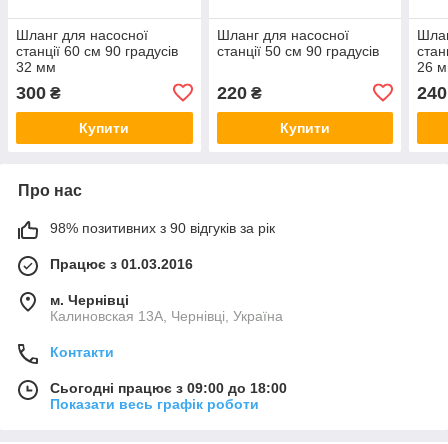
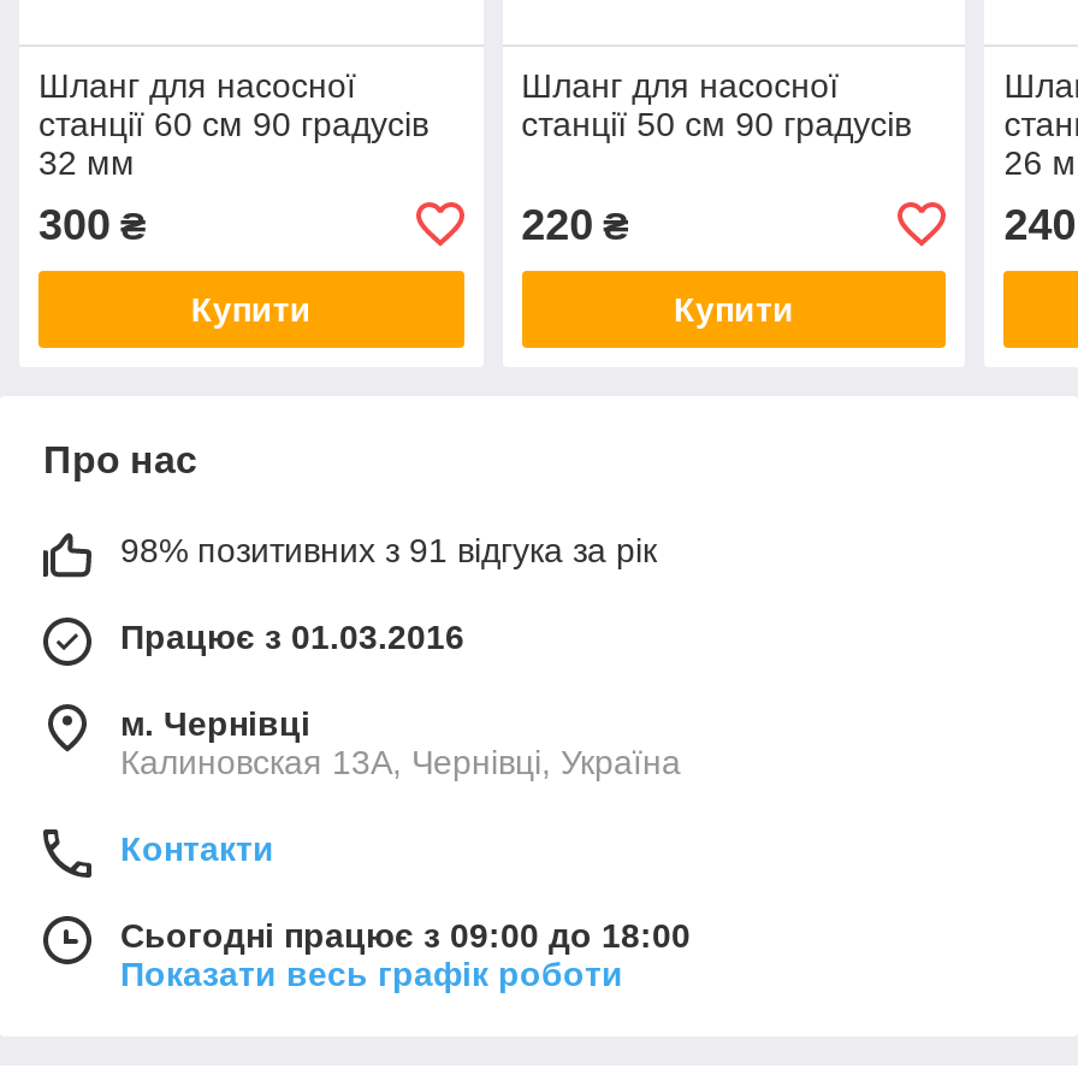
[50,220,275,236] 98% позитивних з 90 відгуків за рік -> [120,530,657,569] 98% позитивних з 91 відгука за рік

